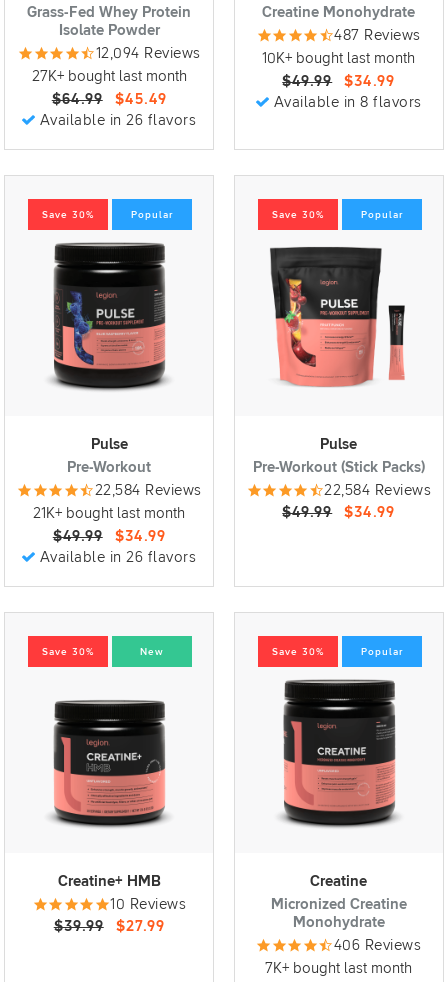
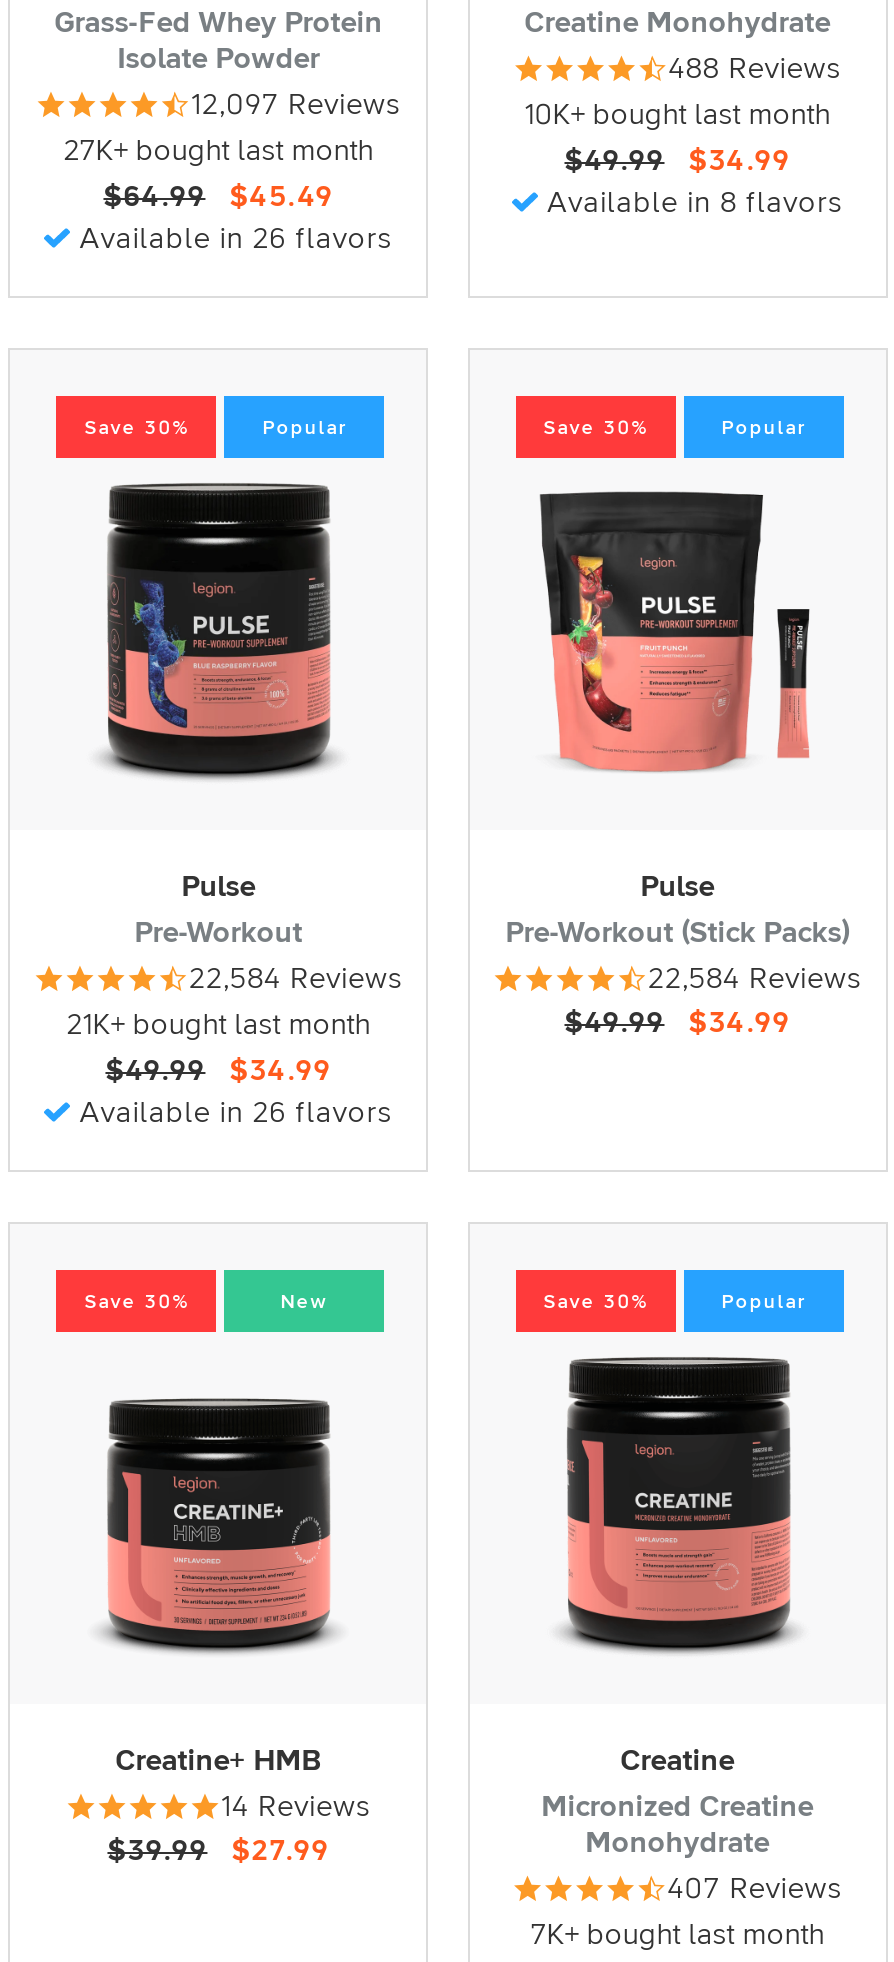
[334,28,421,43] 487 Reviews -> [669,55,842,85] 488 Reviews
[95,46,200,61] 12,094 Reviews -> [191,91,401,121] 12,097 Reviews
[110,897,186,912] 10 Reviews -> [221,1793,371,1823] 14 Reviews
[334,938,421,953] 406 Reviews -> [668,1875,843,1905] 407 Reviews

